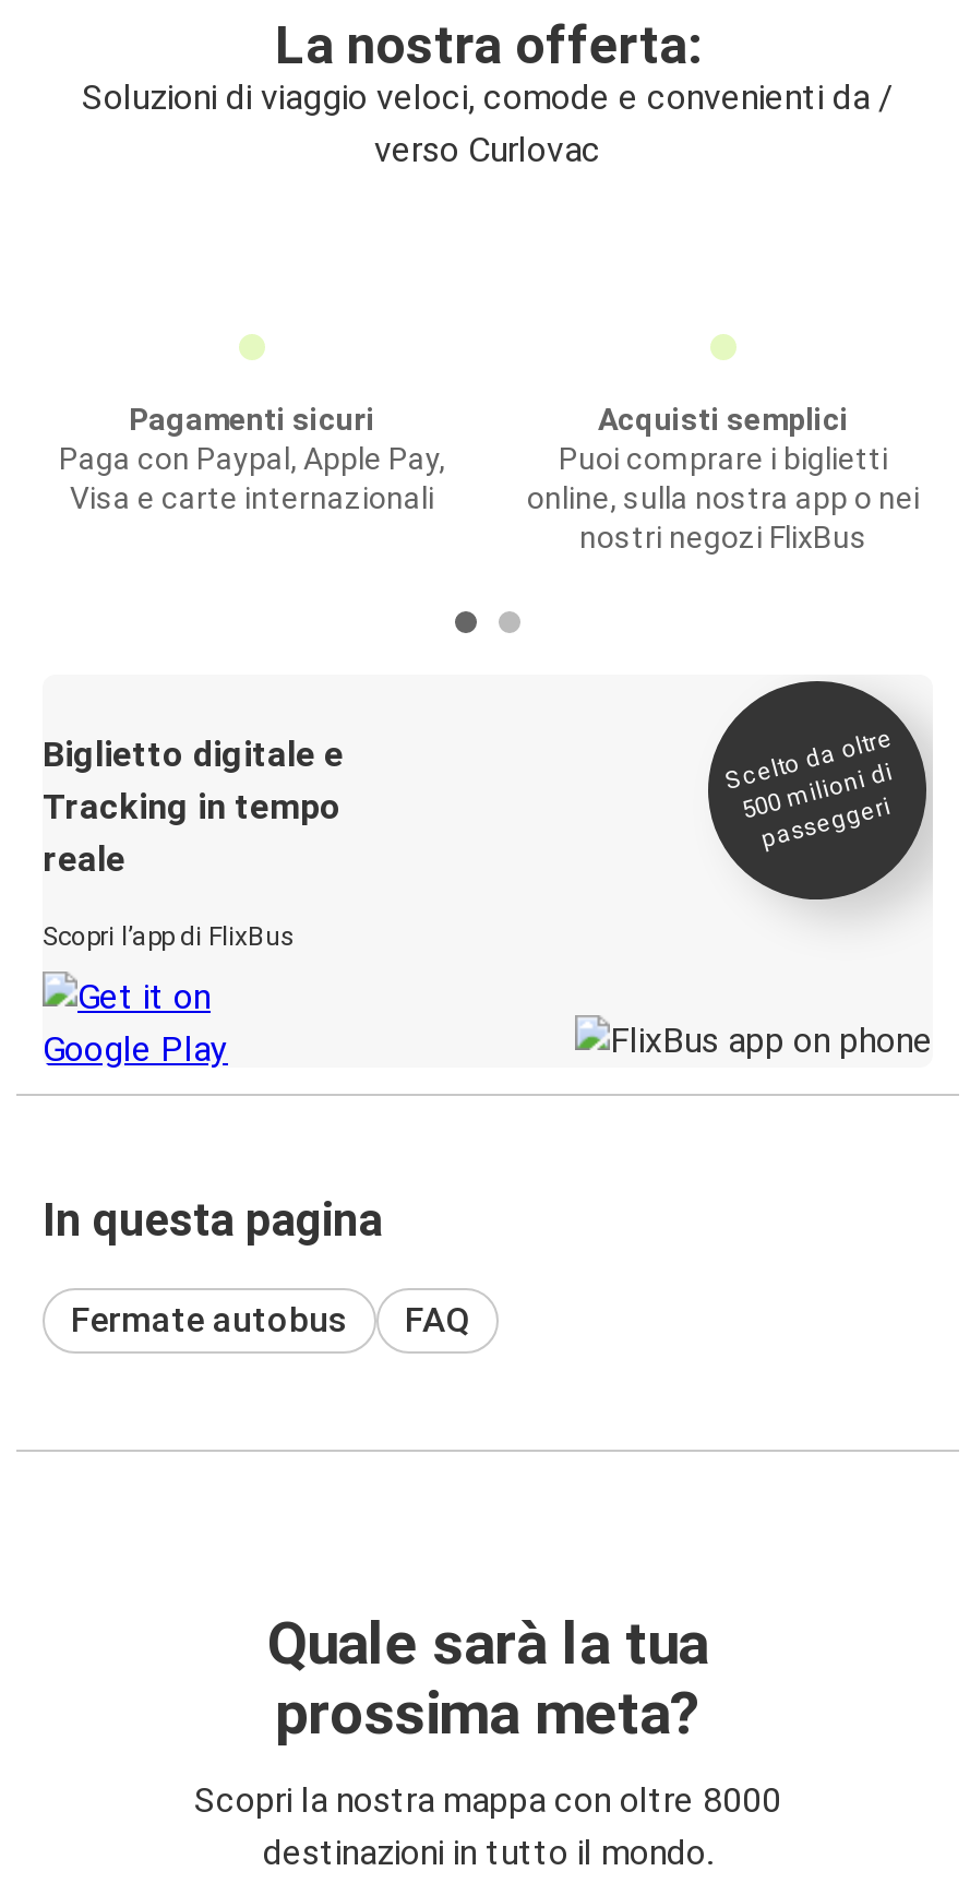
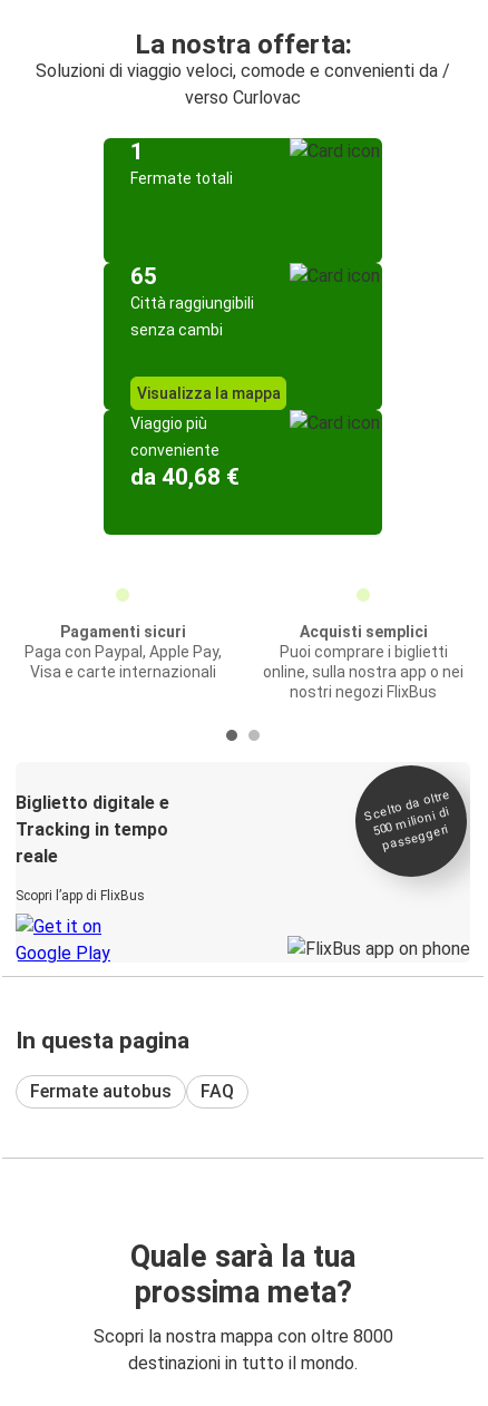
none -> [103,137,383,536] [image] | 1 | Fermate totali
none -> [130,263,254,339] 65 | Città raggiungibili | senza cambi
none -> [130,384,280,490] Visualizza la mappa | Viaggio più | conveniente | da 40,68 €

